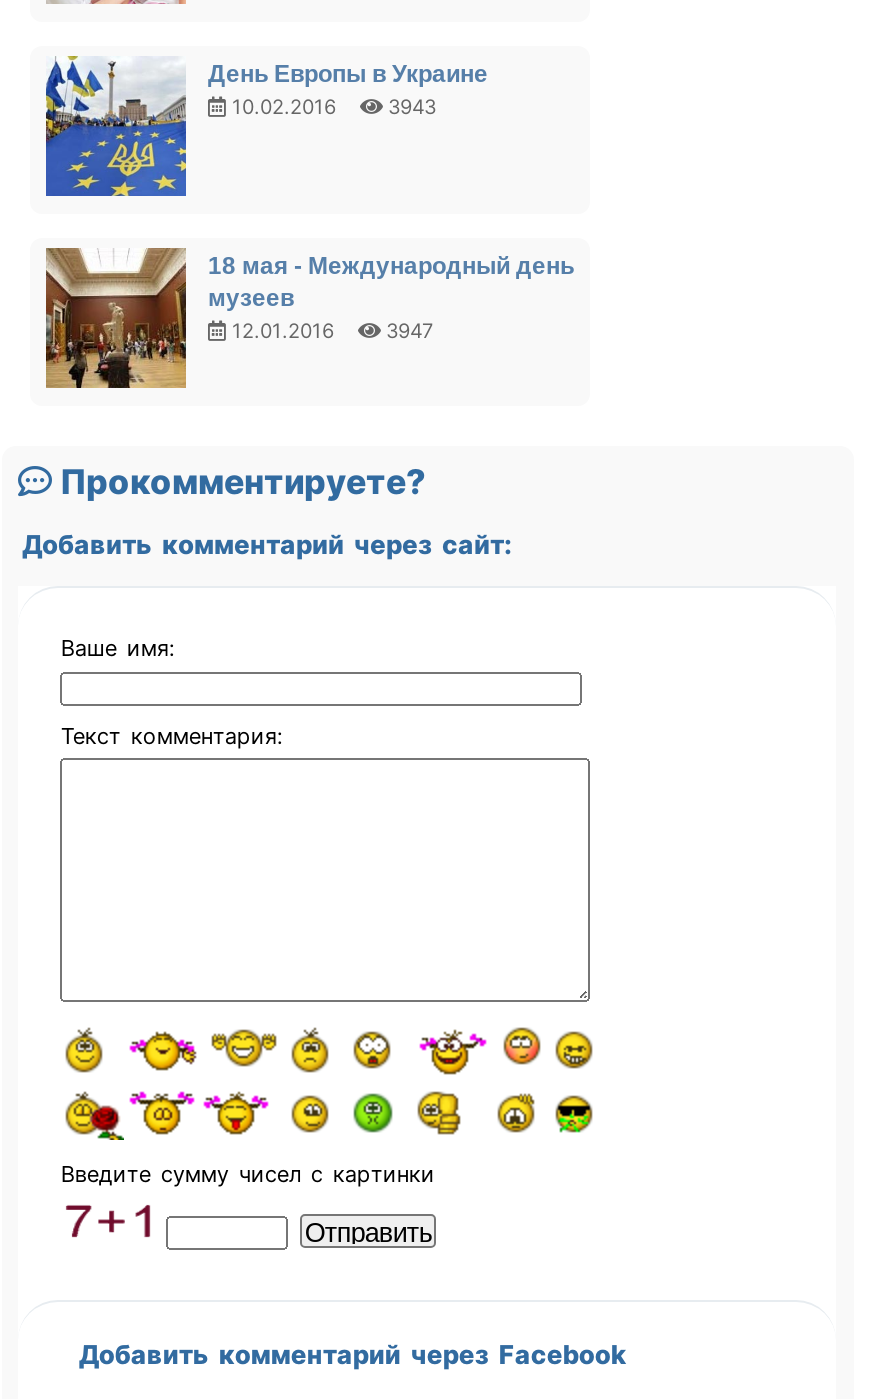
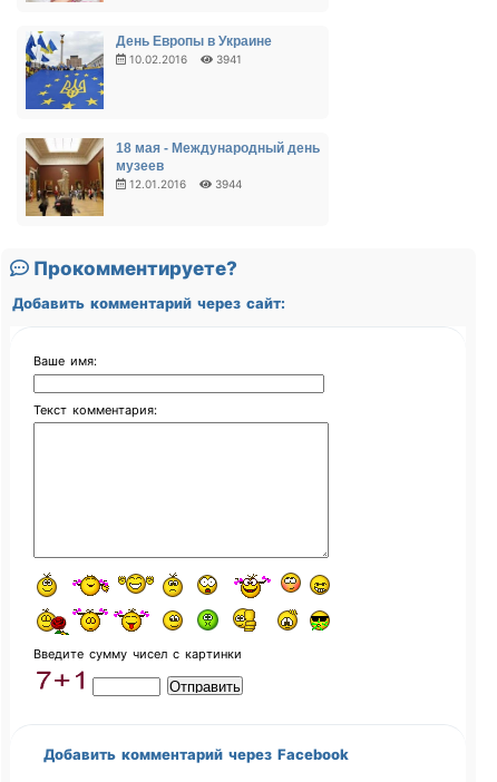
[226,93,436,117] 10.02.2016 3943 -> [126,52,242,65] 10.02.2016 3941
[226,317,434,341] 12.01.2016 3947 -> [126,177,242,190] 12.01.2016 3944

